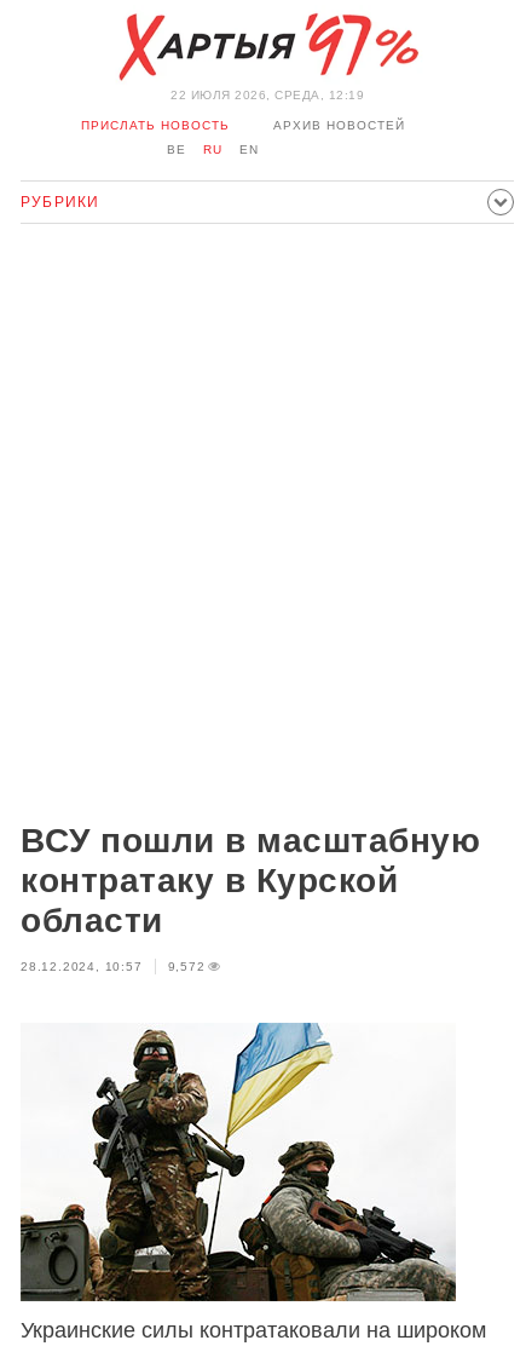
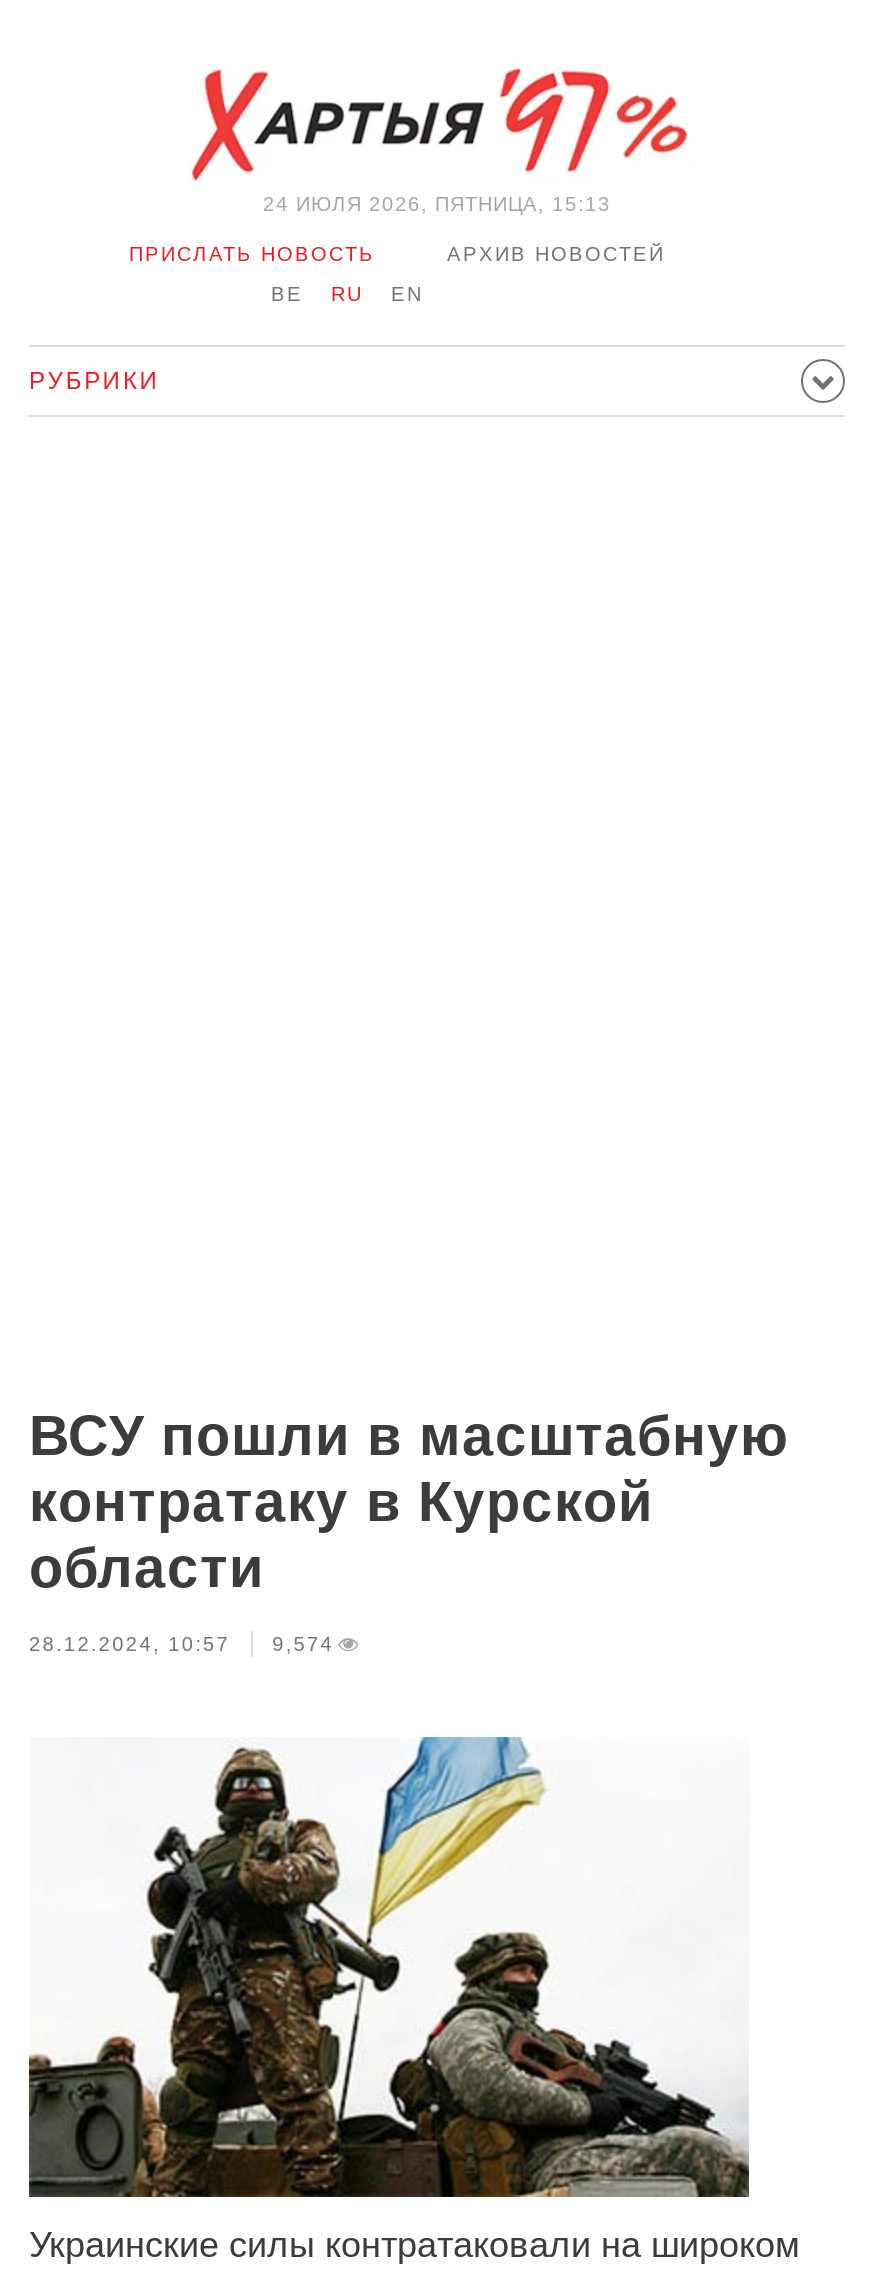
[170,88,364,102] 22 ИЮЛЯ 2026, СРЕДА, 12:19 -> [263,193,611,215] 24 ИЮЛЯ 2026, ПЯТНИЦА, 15:13
[21,960,205,973] 28.12.2024, 10:57 9,572 -> [29,1633,334,1655] 28.12.2024, 10:57 9,574

